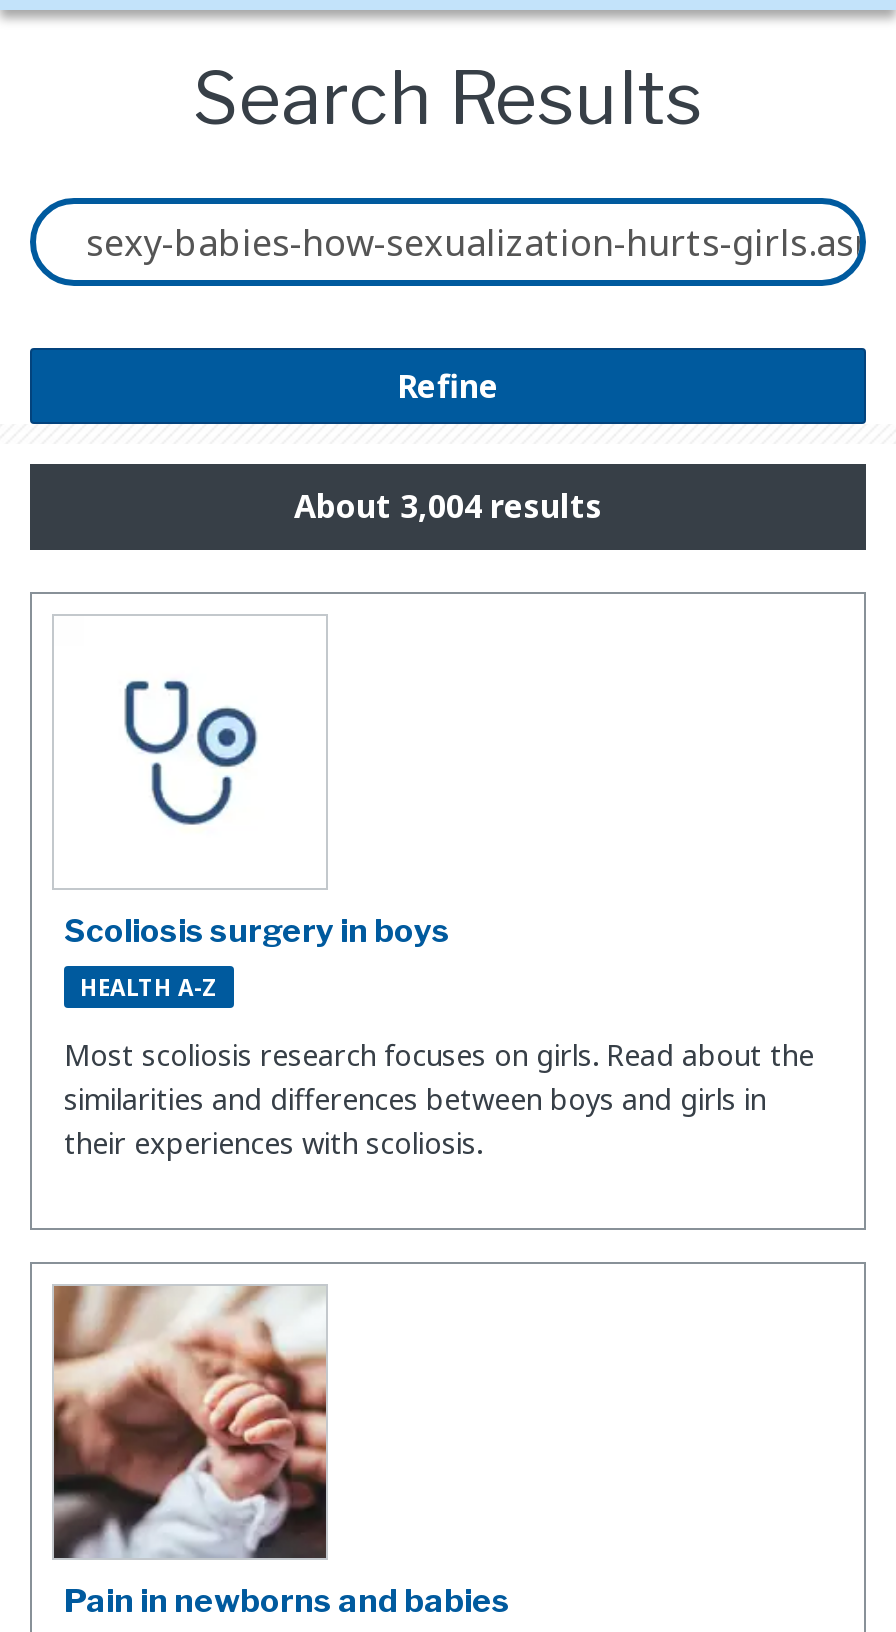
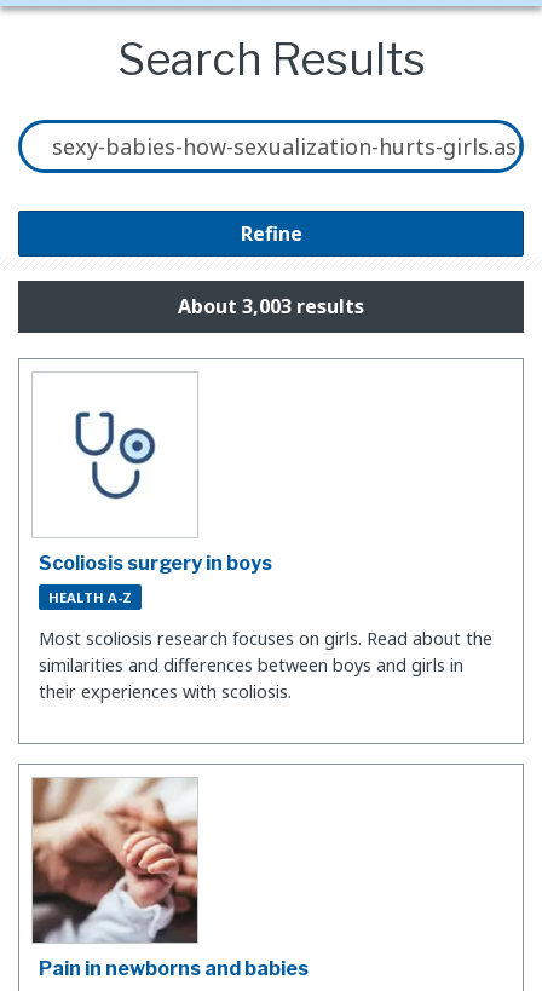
[294,484,602,528] About 3,004 results -> [178,293,364,319] About 3,003 results

